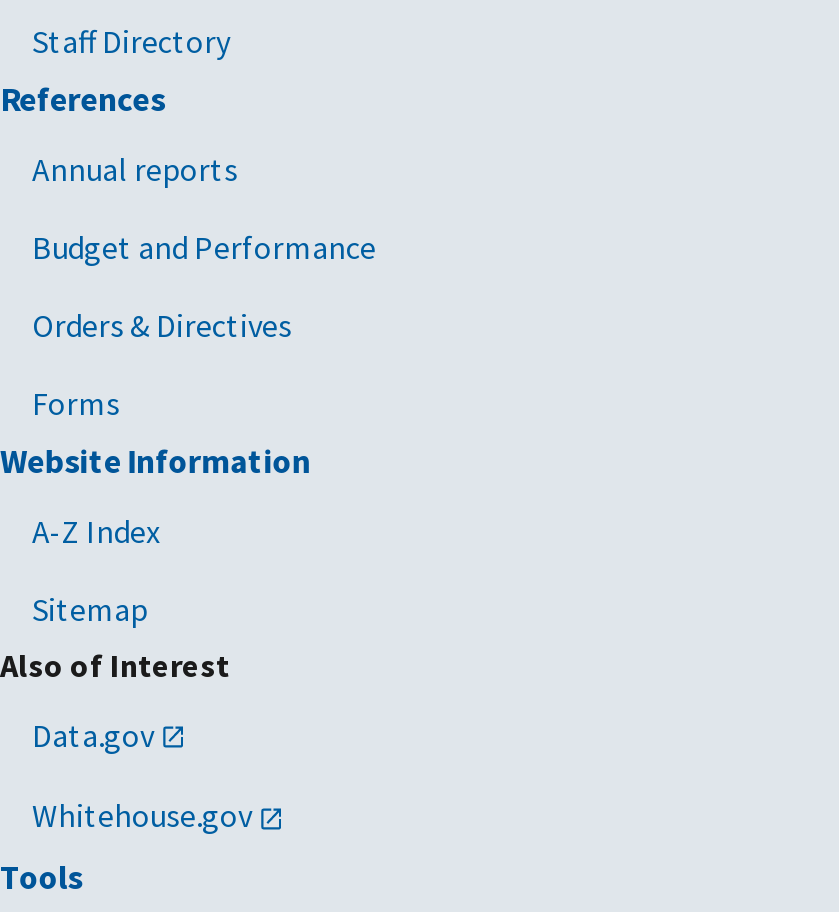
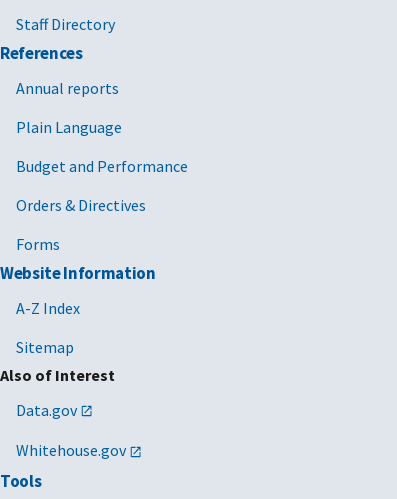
none -> [16,117,122,137] Plain Language

